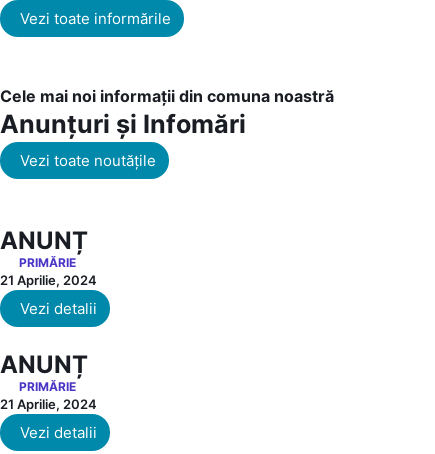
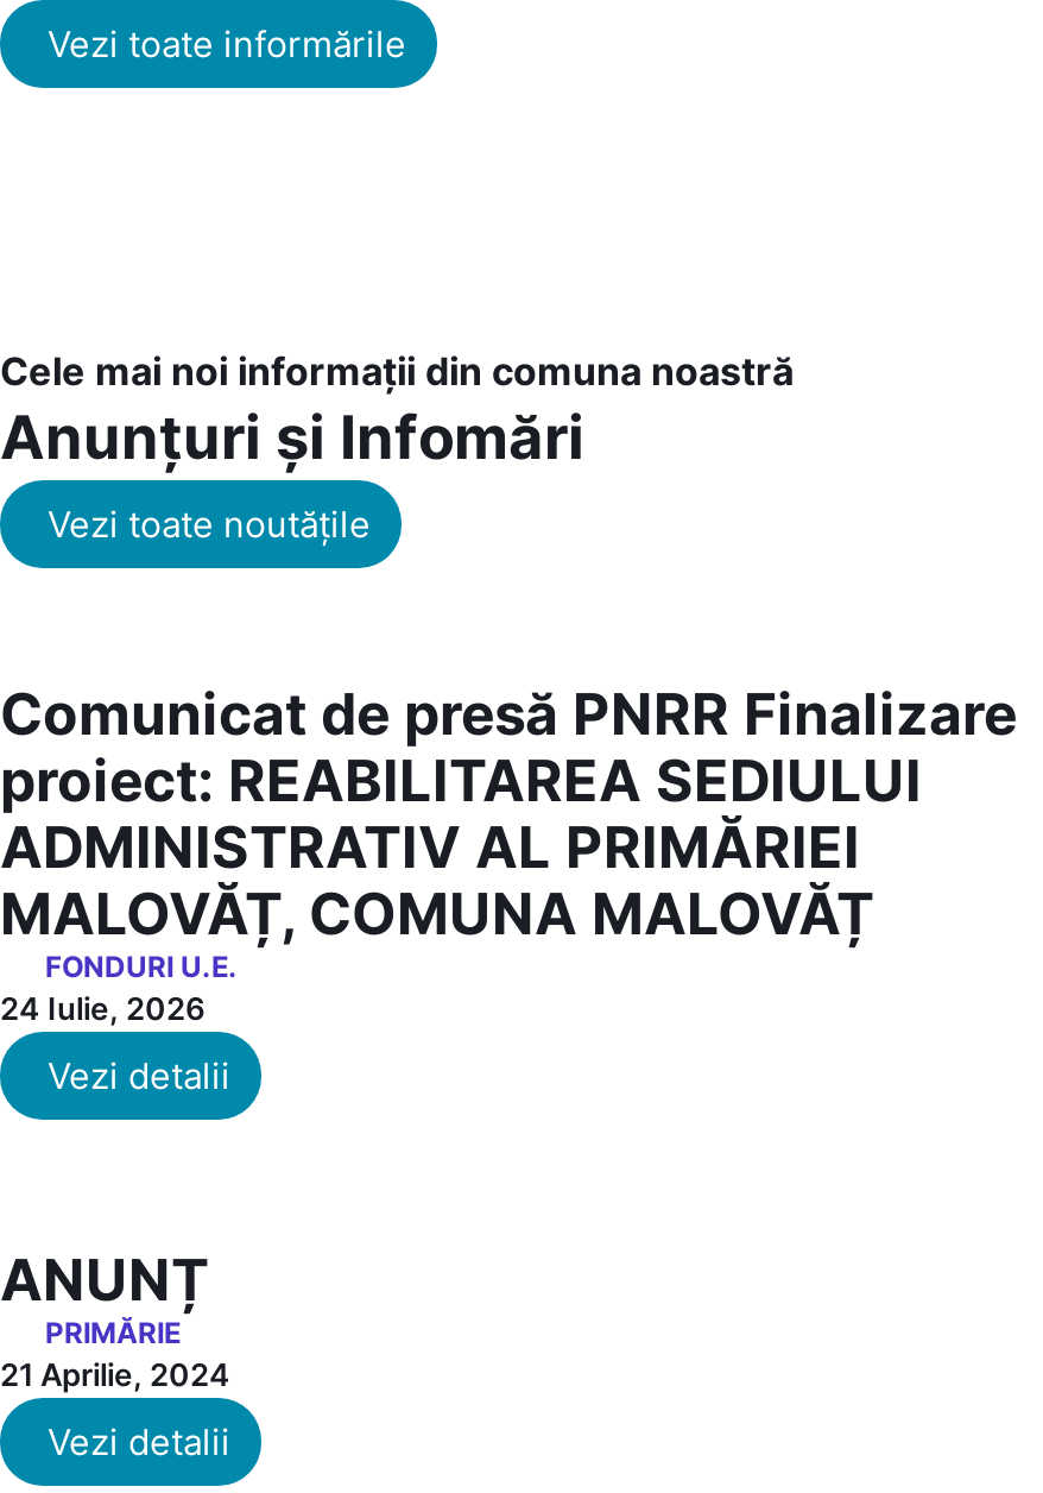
[0,226,97,288] ANUNȚ | PRIMĂRIE | 21 Aprilie, 2024 -> [0,680,1017,1027] Comunicat de presă PNRR Finalizare | proiect: REABILITAREA SEDIULUI | ADMINISTRATIV AL PRIMĂRIEI | MALOVĂȚ, COMUNA MALOVĂȚ | FONDURI U.E. | 24 Iulie, 2026

